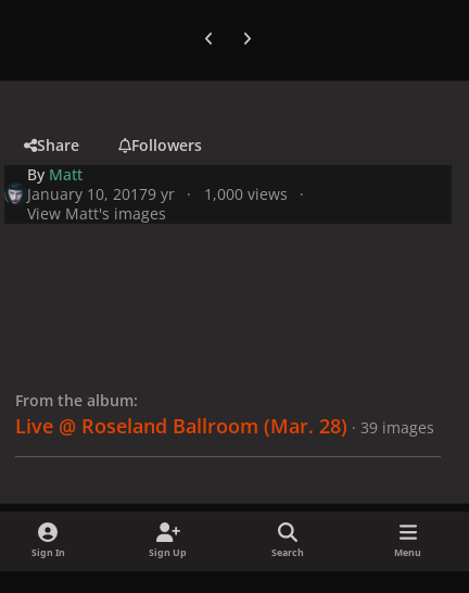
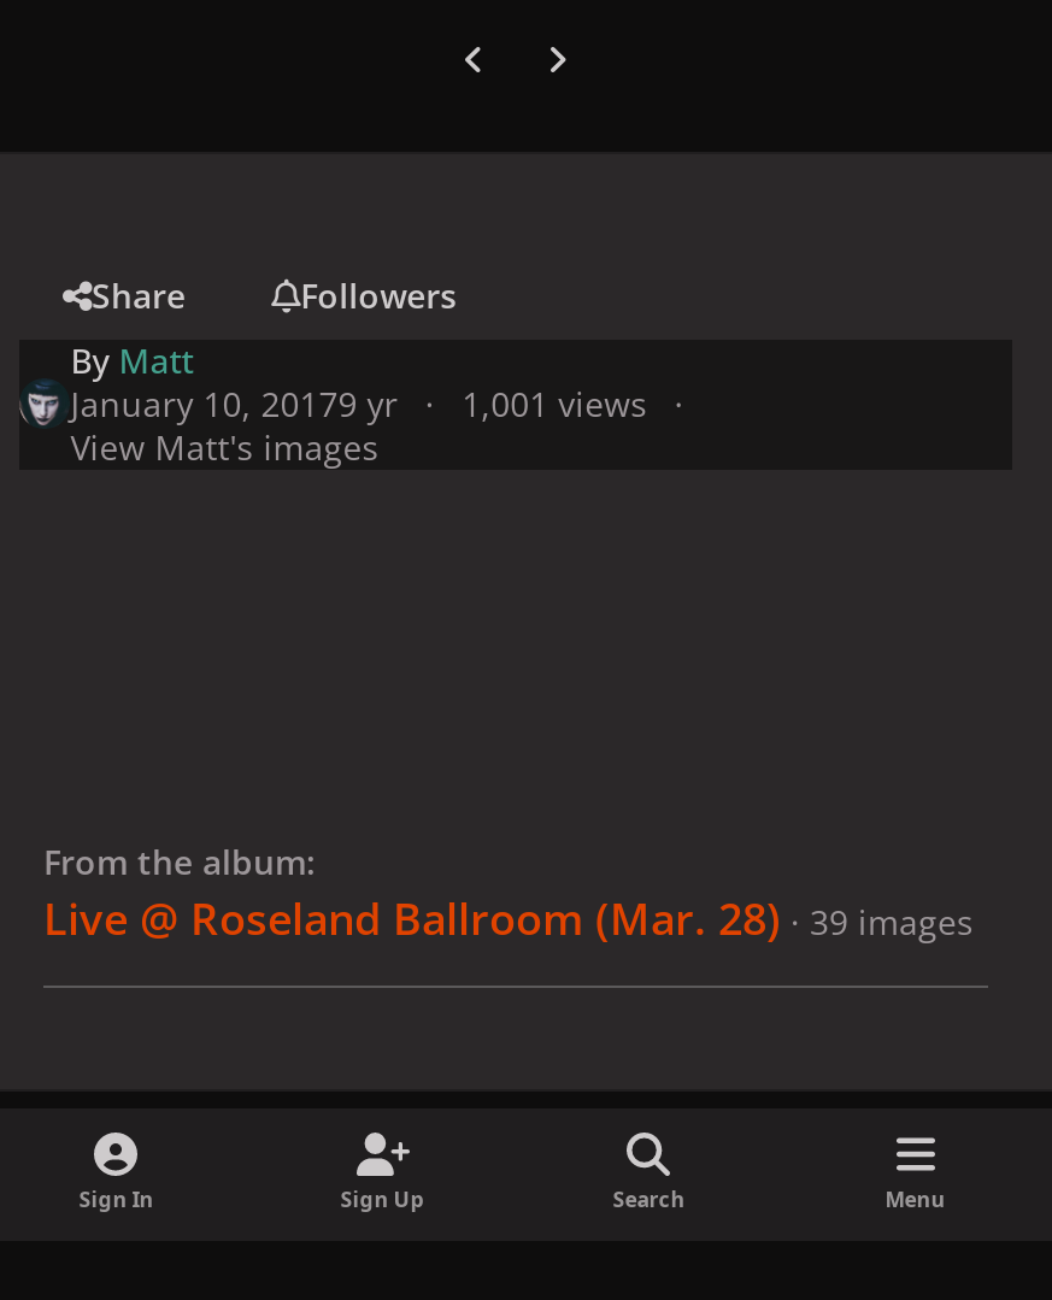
[27,183,287,204] January 10, 20179 yr 1,000 views -> [70,380,647,425] January 10, 20179 yr 1,001 views

